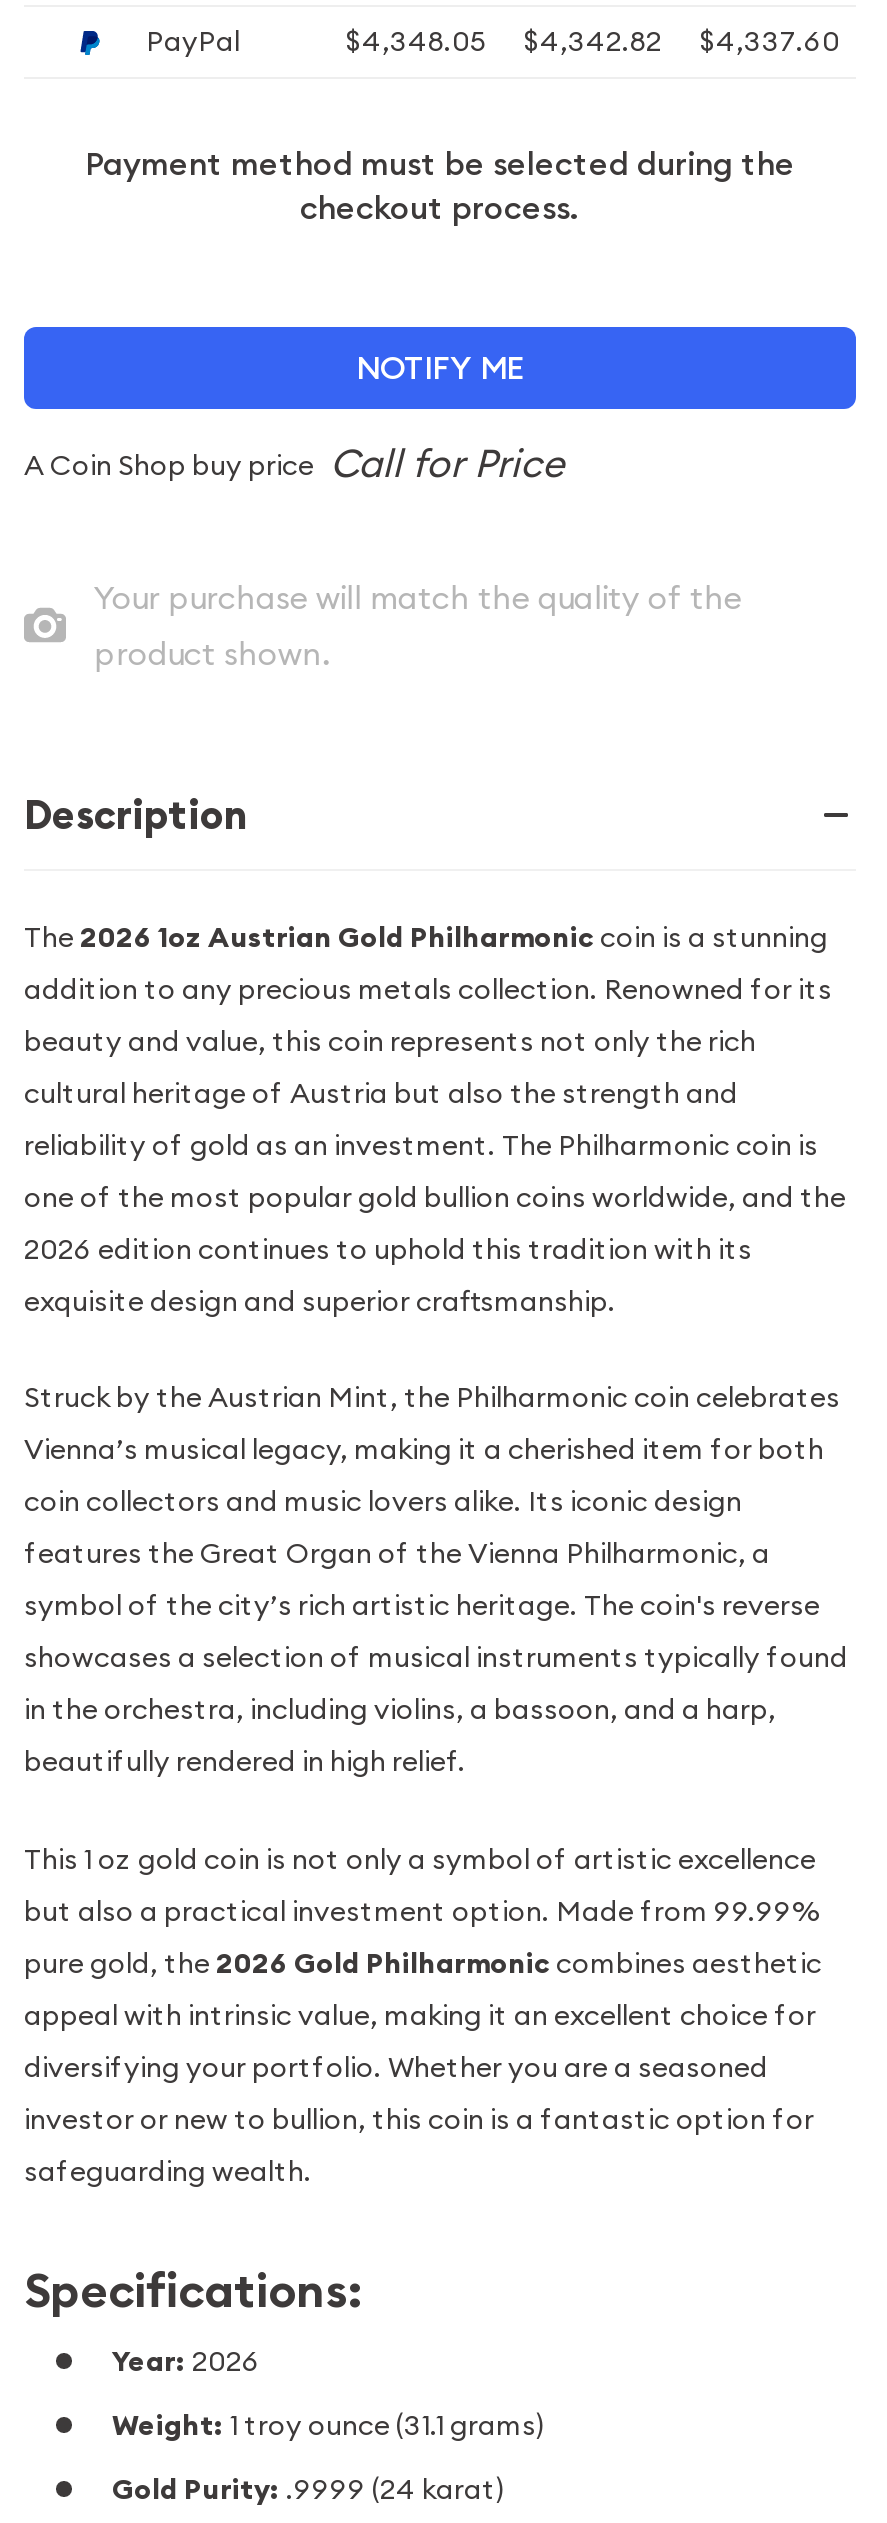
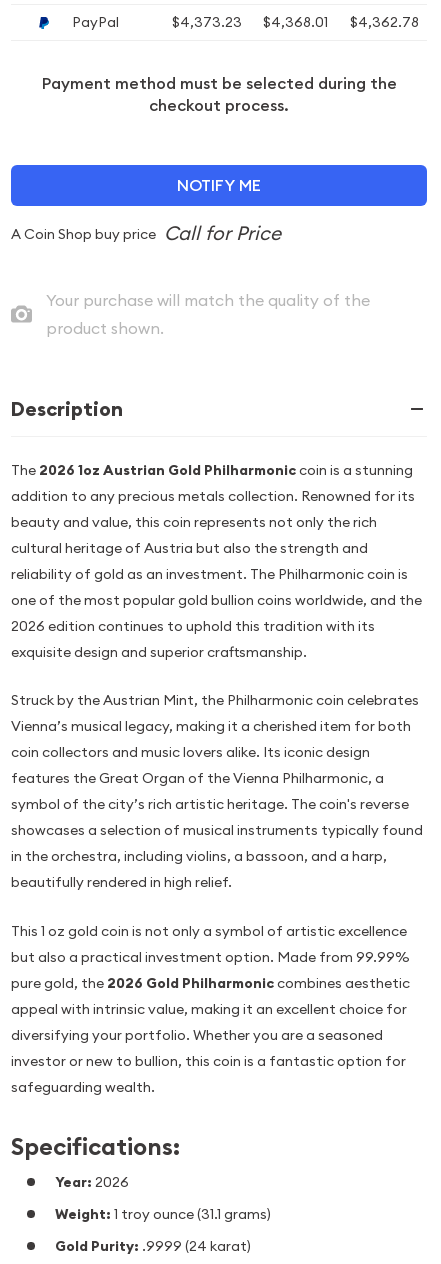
[346,23,486,59] $4,348.05 -> [172,13,242,31] $4,373.23
[524,23,662,59] $4,342.82 -> [262,13,327,31] $4,368.01
[700,23,840,59] $4,337.60 -> [350,13,419,31] $4,362.78

